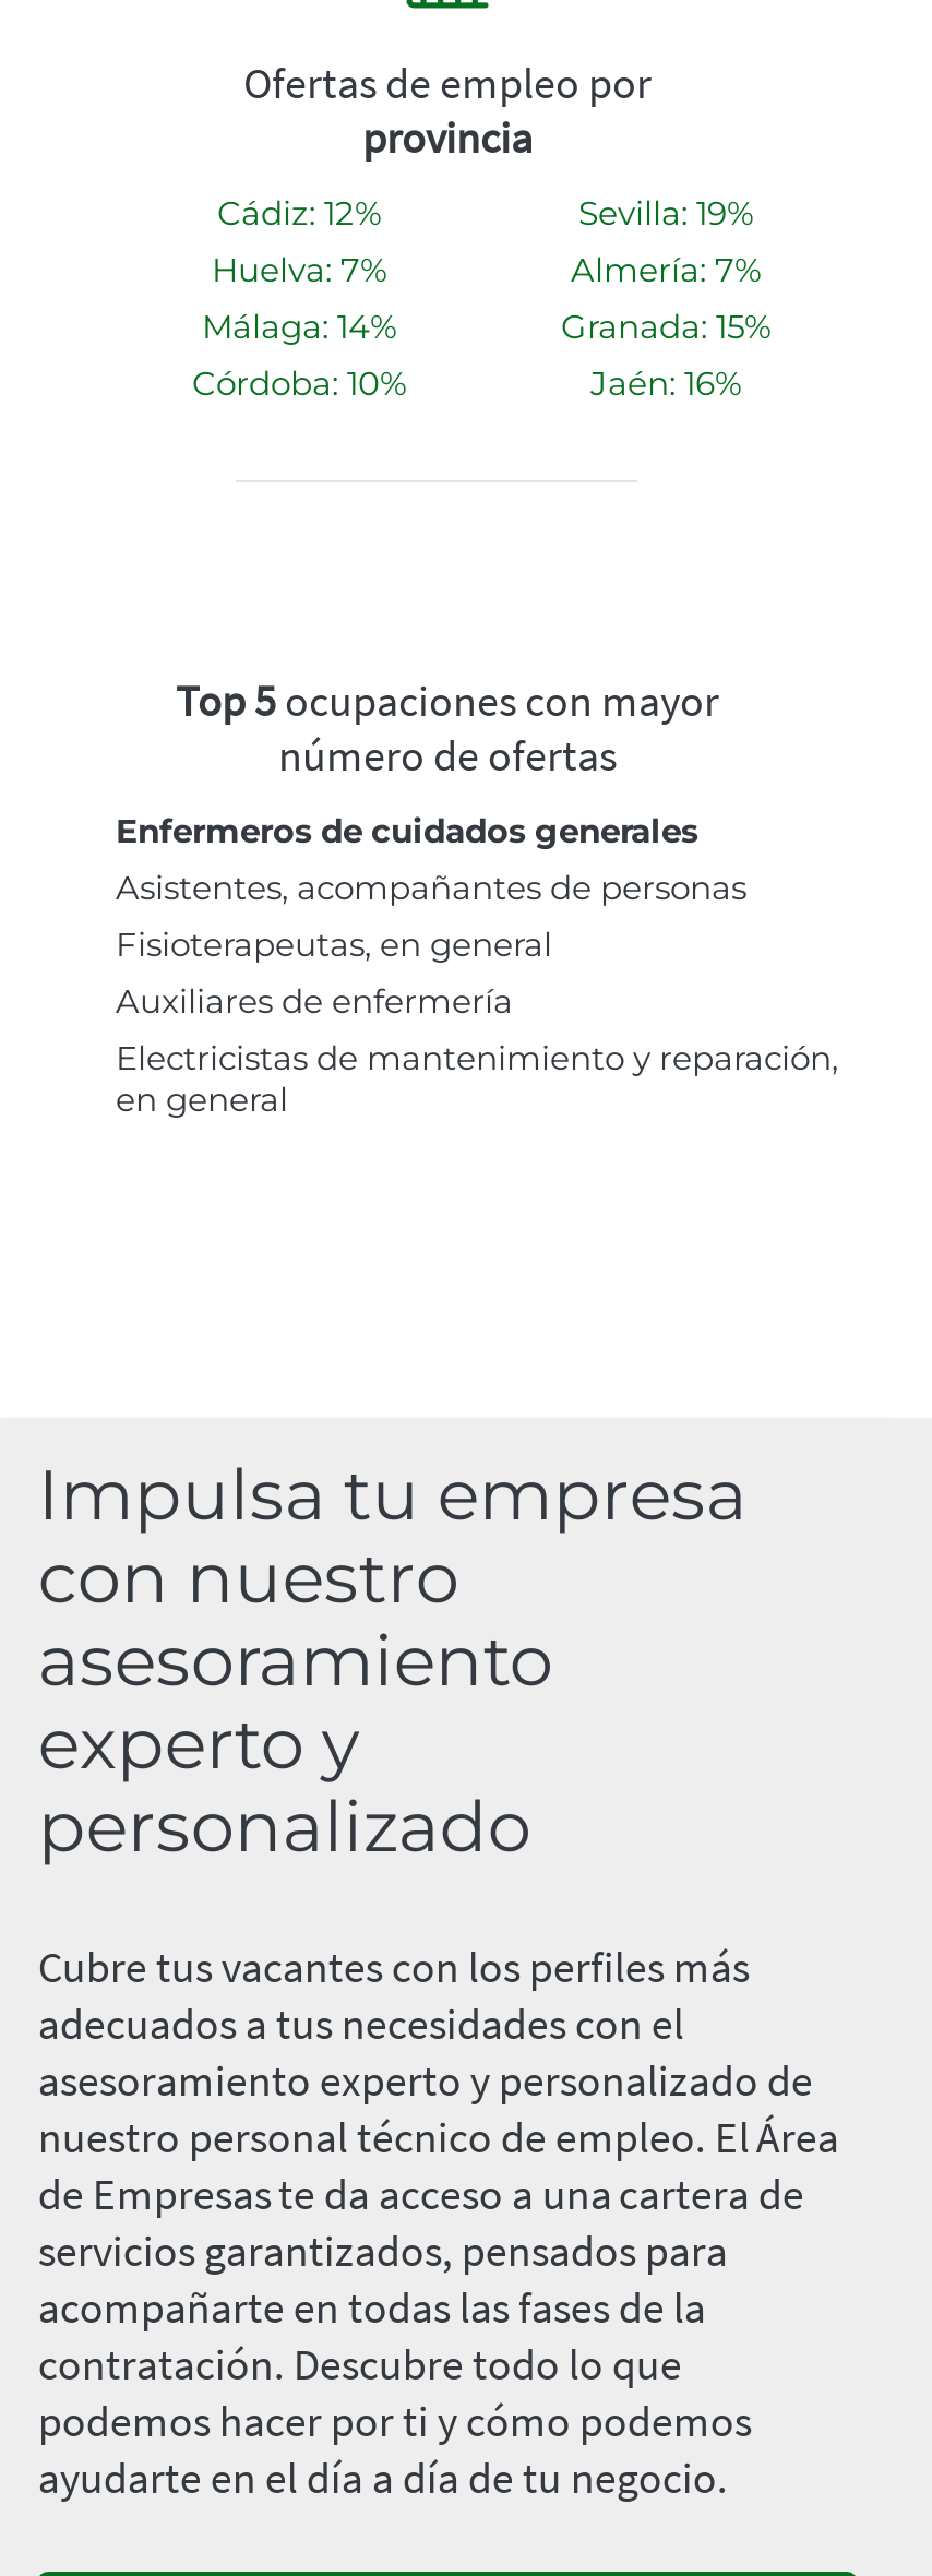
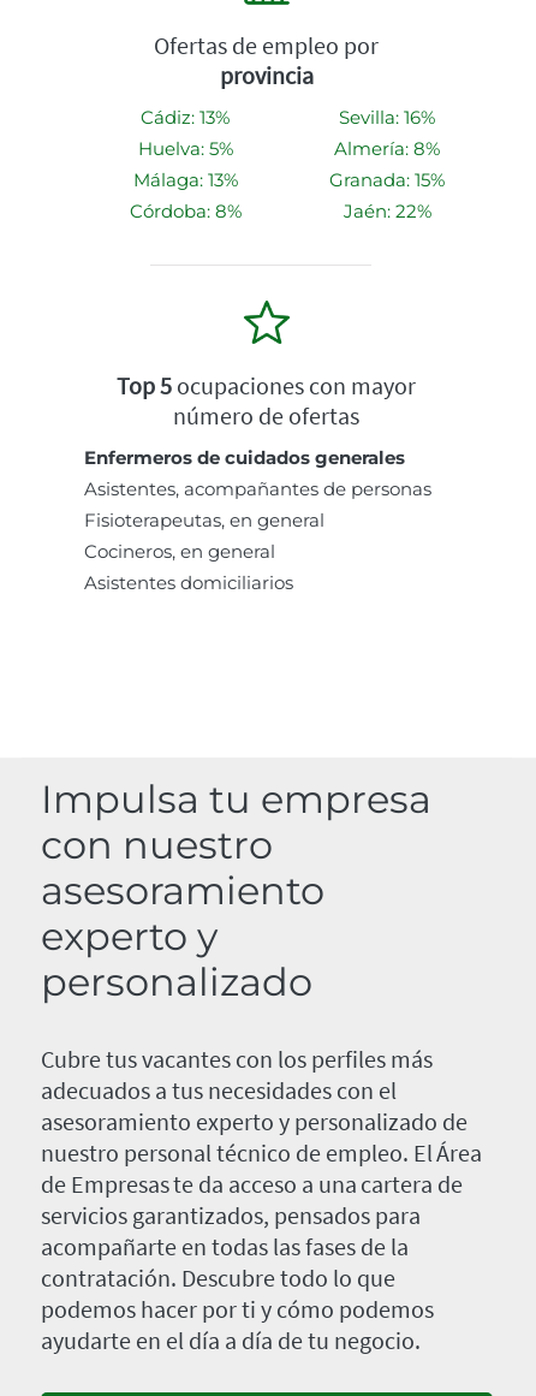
[217,193,381,234] Cádiz: 12% -> [141,106,230,129] Cádiz: 13%
[578,193,753,234] Sevilla: 19% -> [339,106,435,129] Sevilla: 16%
[212,249,386,291] Huelva: 7% -> [138,137,233,160] Huelva: 5%
[571,249,761,291] Almería: 7% -> [334,137,440,160] Almería: 8%
[202,306,396,348] Málaga: 14% -> [133,169,237,191] Málaga: 13%
none -> [243,299,291,345] [image]
[192,363,406,404] Córdoba: 10% -> [129,200,241,223] Córdoba: 8%
[590,363,741,404] Jaén: 16% -> [343,200,431,223] Jaén: 22%
[116,981,838,1120] Auxiliares de enfermería | Electricistas de mantenimiento y reparación, | en general -> [84,540,293,594] Cocineros, en general | Asistentes domiciliarios

